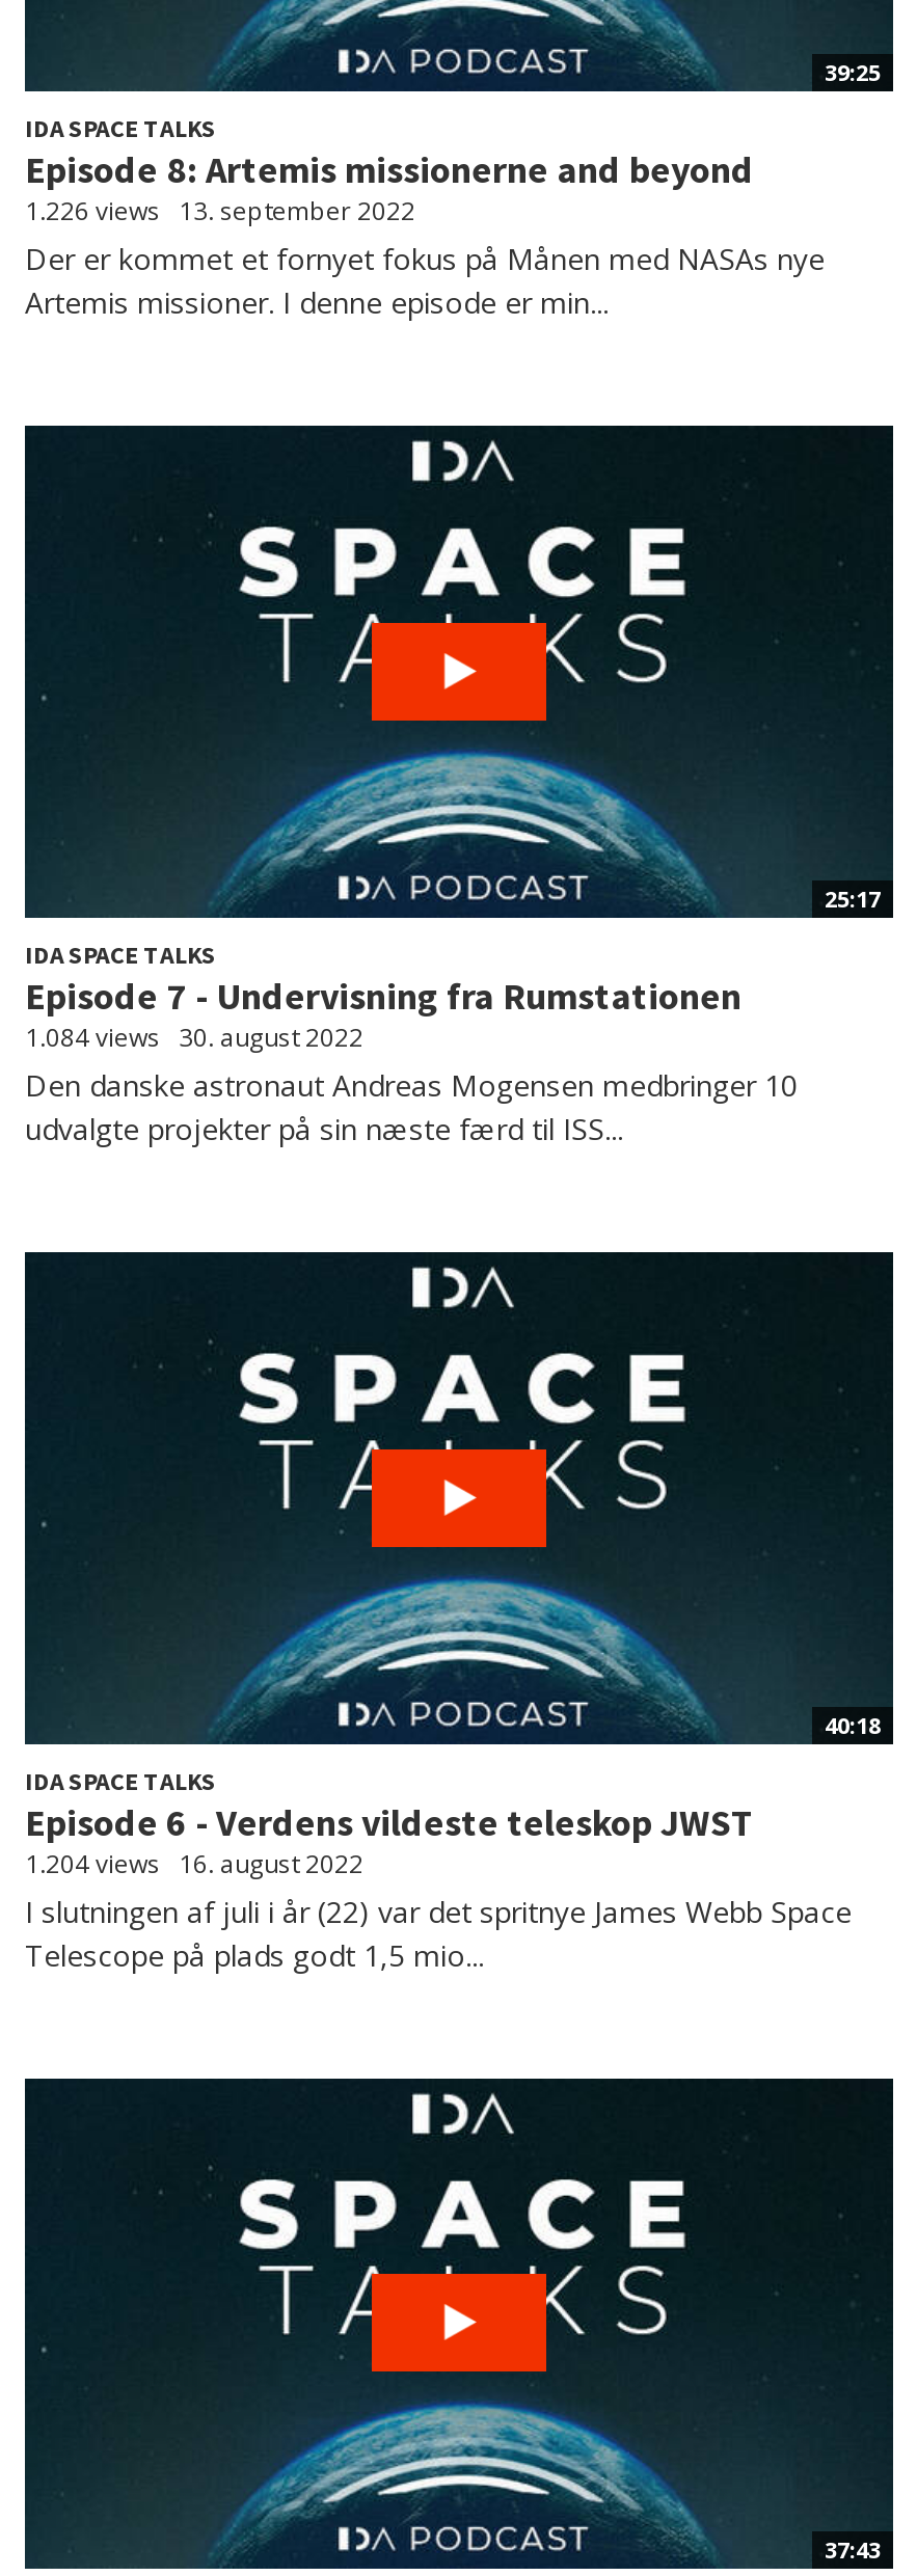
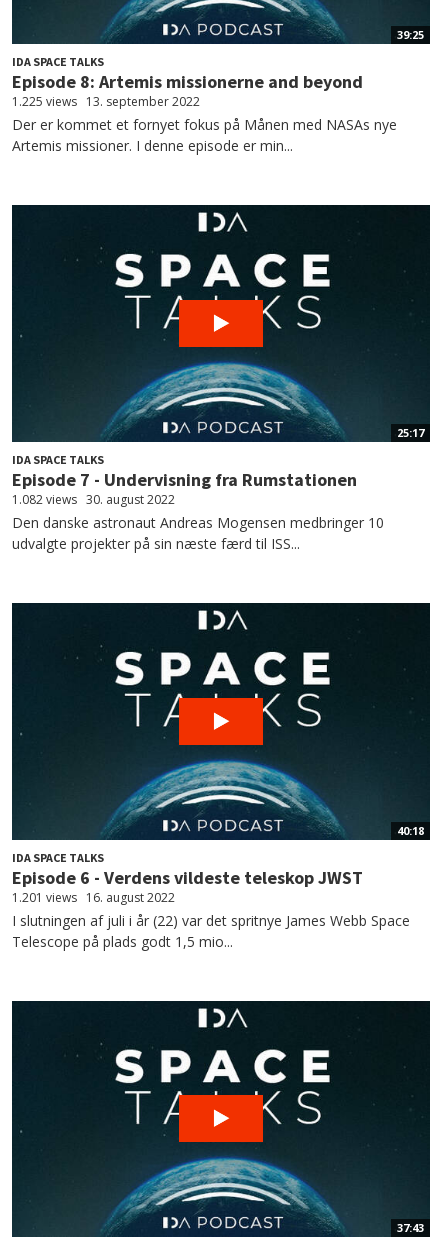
[25,193,415,228] 1.226 views 13. september 2022 -> [12,93,200,110] 1.225 views 13. september 2022
[25,1019,363,1054] 1.084 views 30. august 2022 -> [12,491,175,508] 1.082 views 30. august 2022
[25,1845,363,1881] 1.204 views 16. august 2022 -> [12,889,175,906] 1.201 views 16. august 2022

